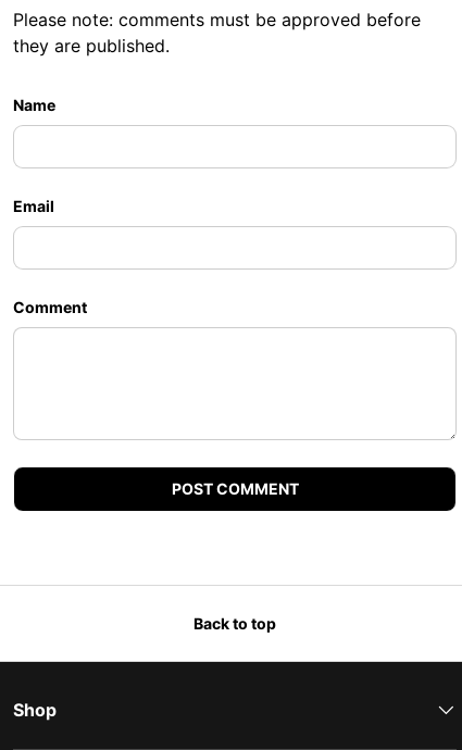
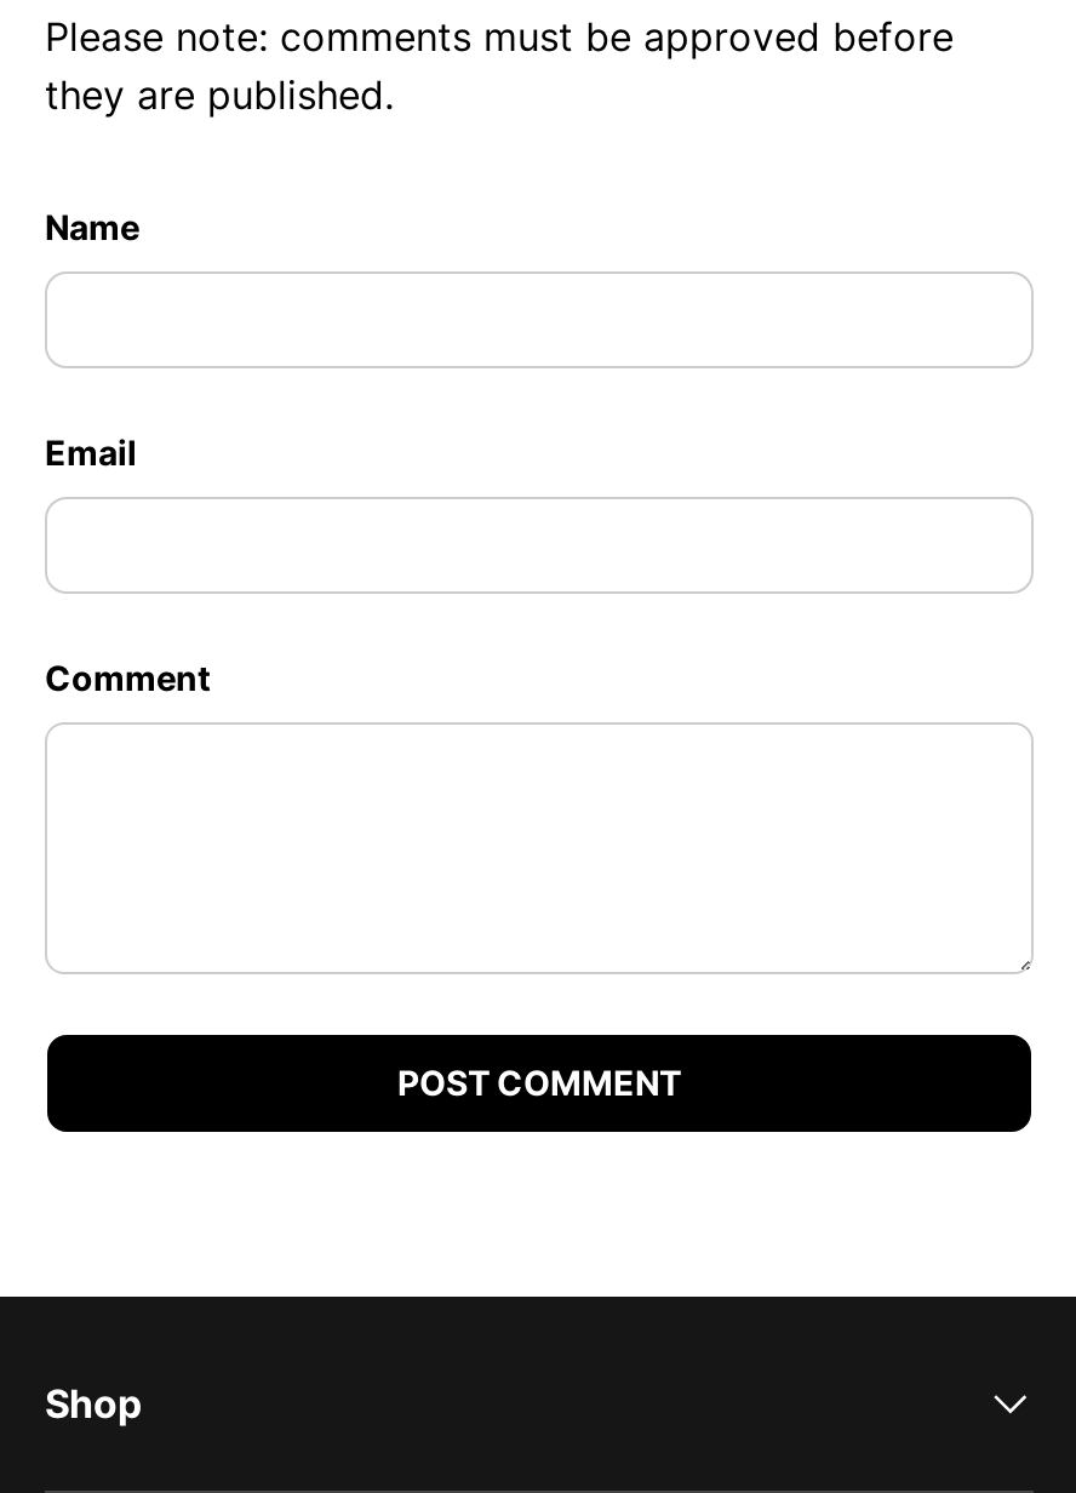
[193,615,276,633] Back to top -> none

